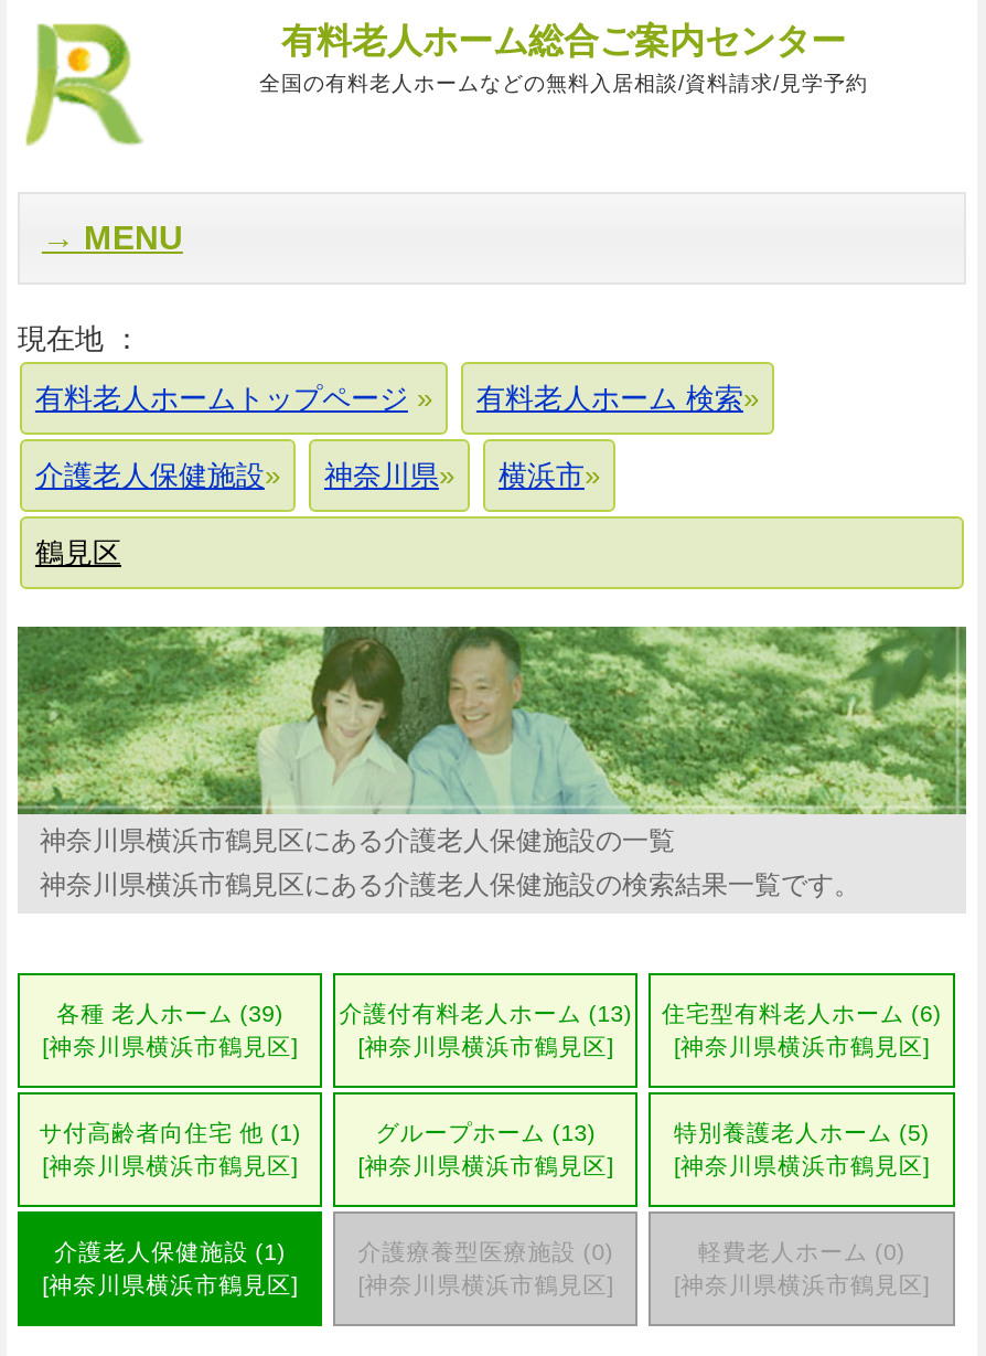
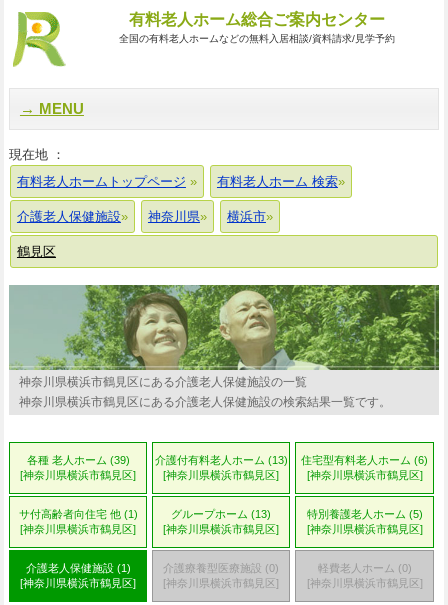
[18,627,966,814] [image] -> [9,285,439,371] [image]

